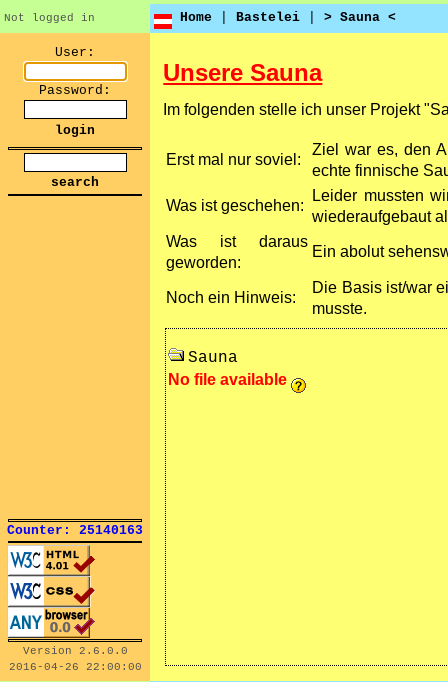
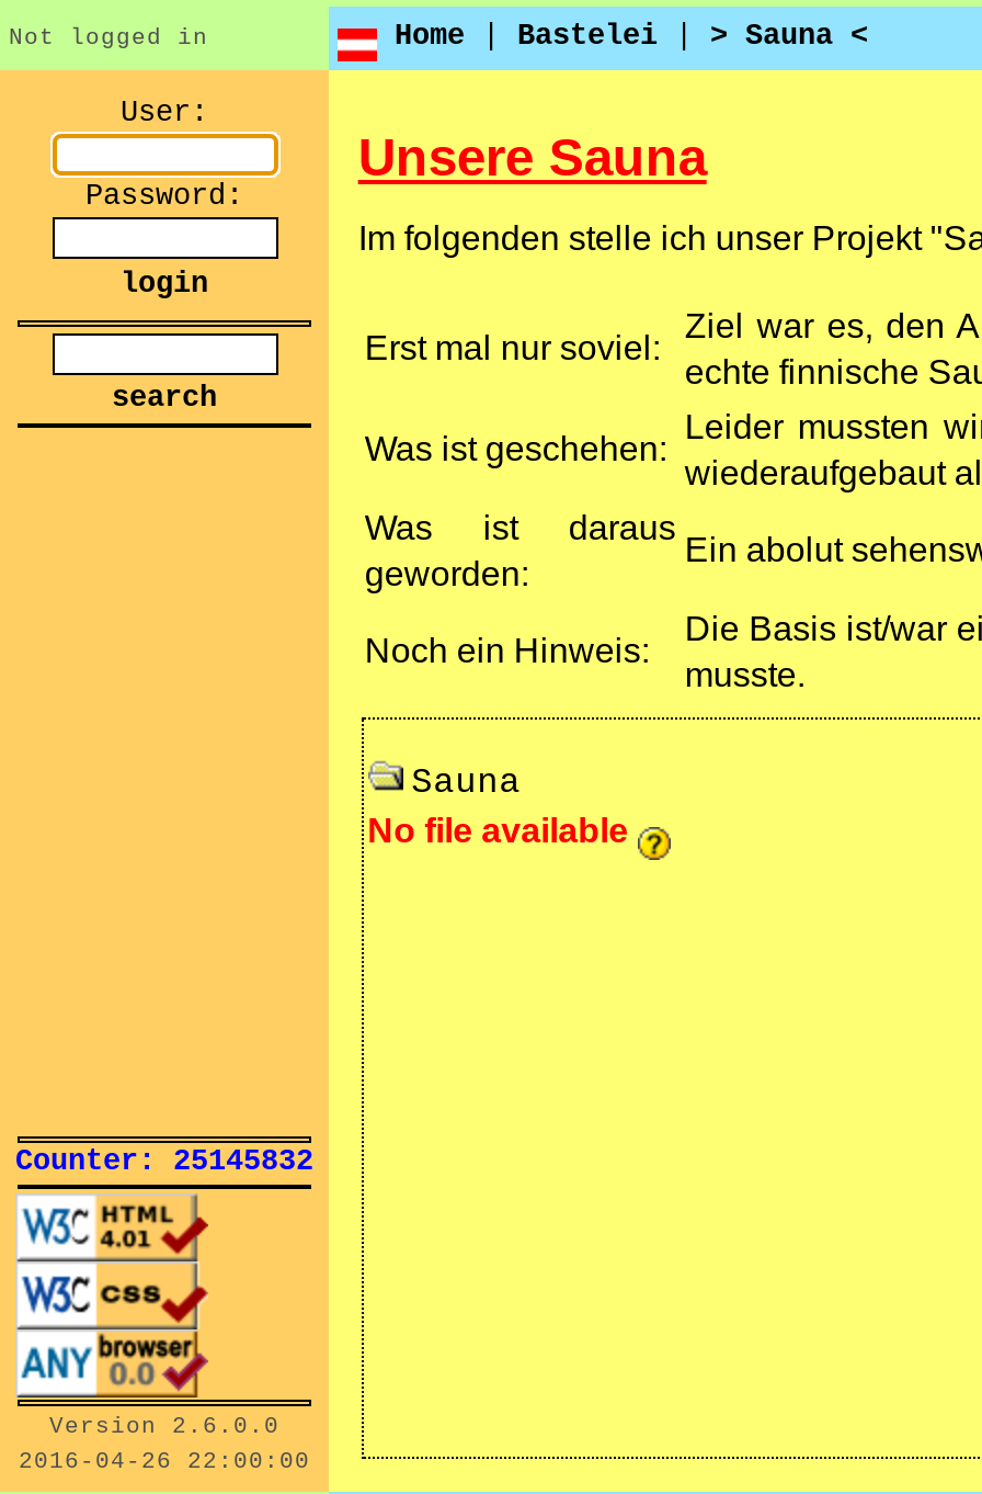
[7,523,143,538] Counter: 25140163 -> [15,1146,313,1179] Counter: 25145832

